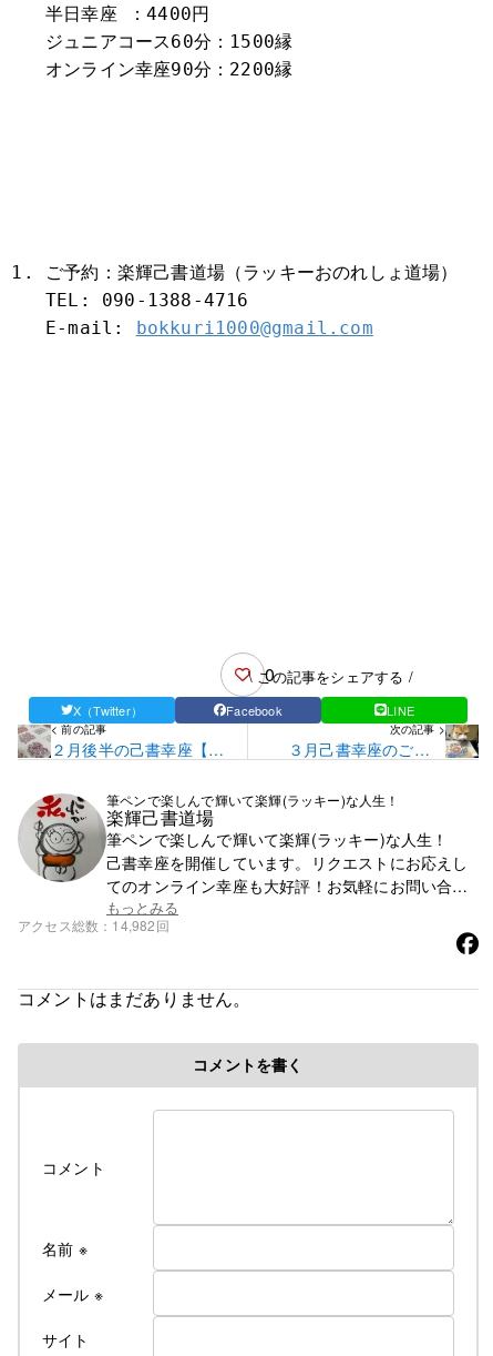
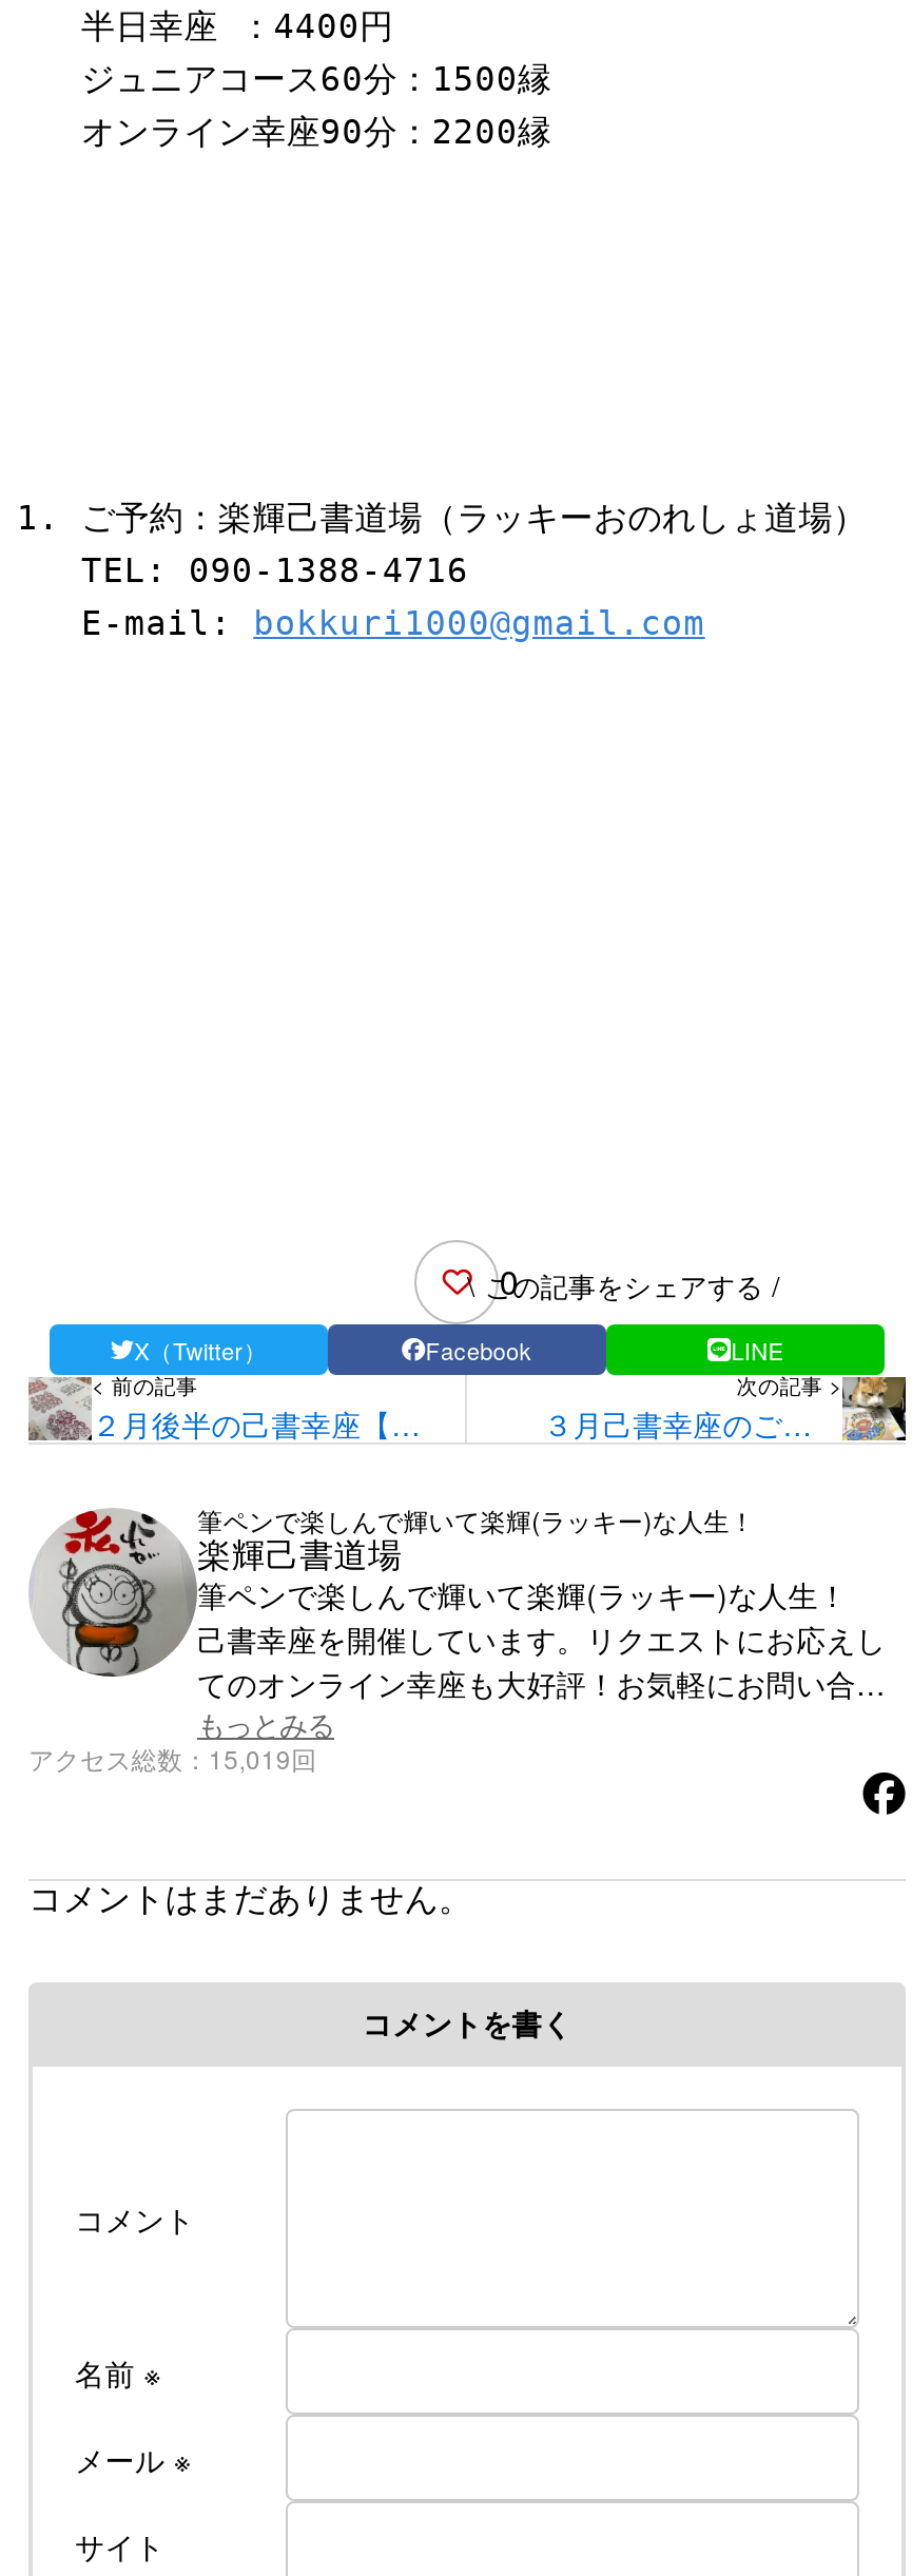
[18,916,169,935] アクセス総数 14,982回 -> [28,1740,317,1776] アクセス総数 15,019回

